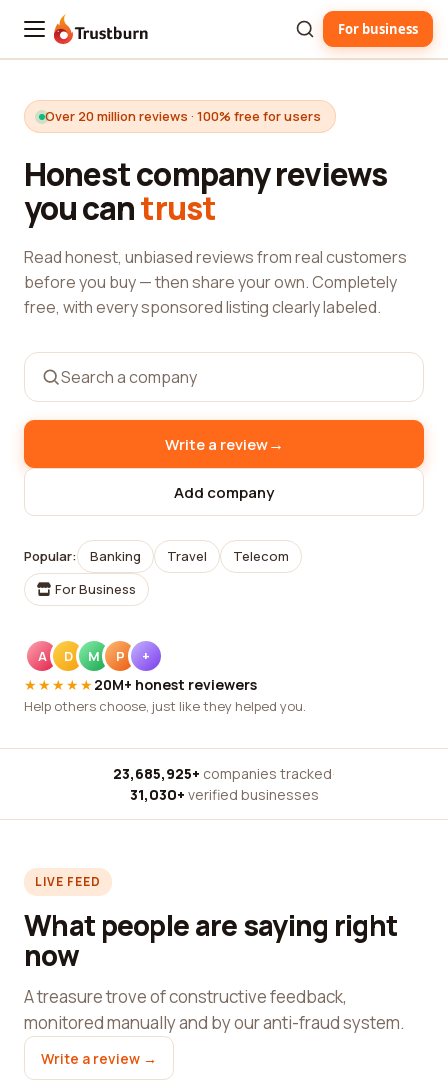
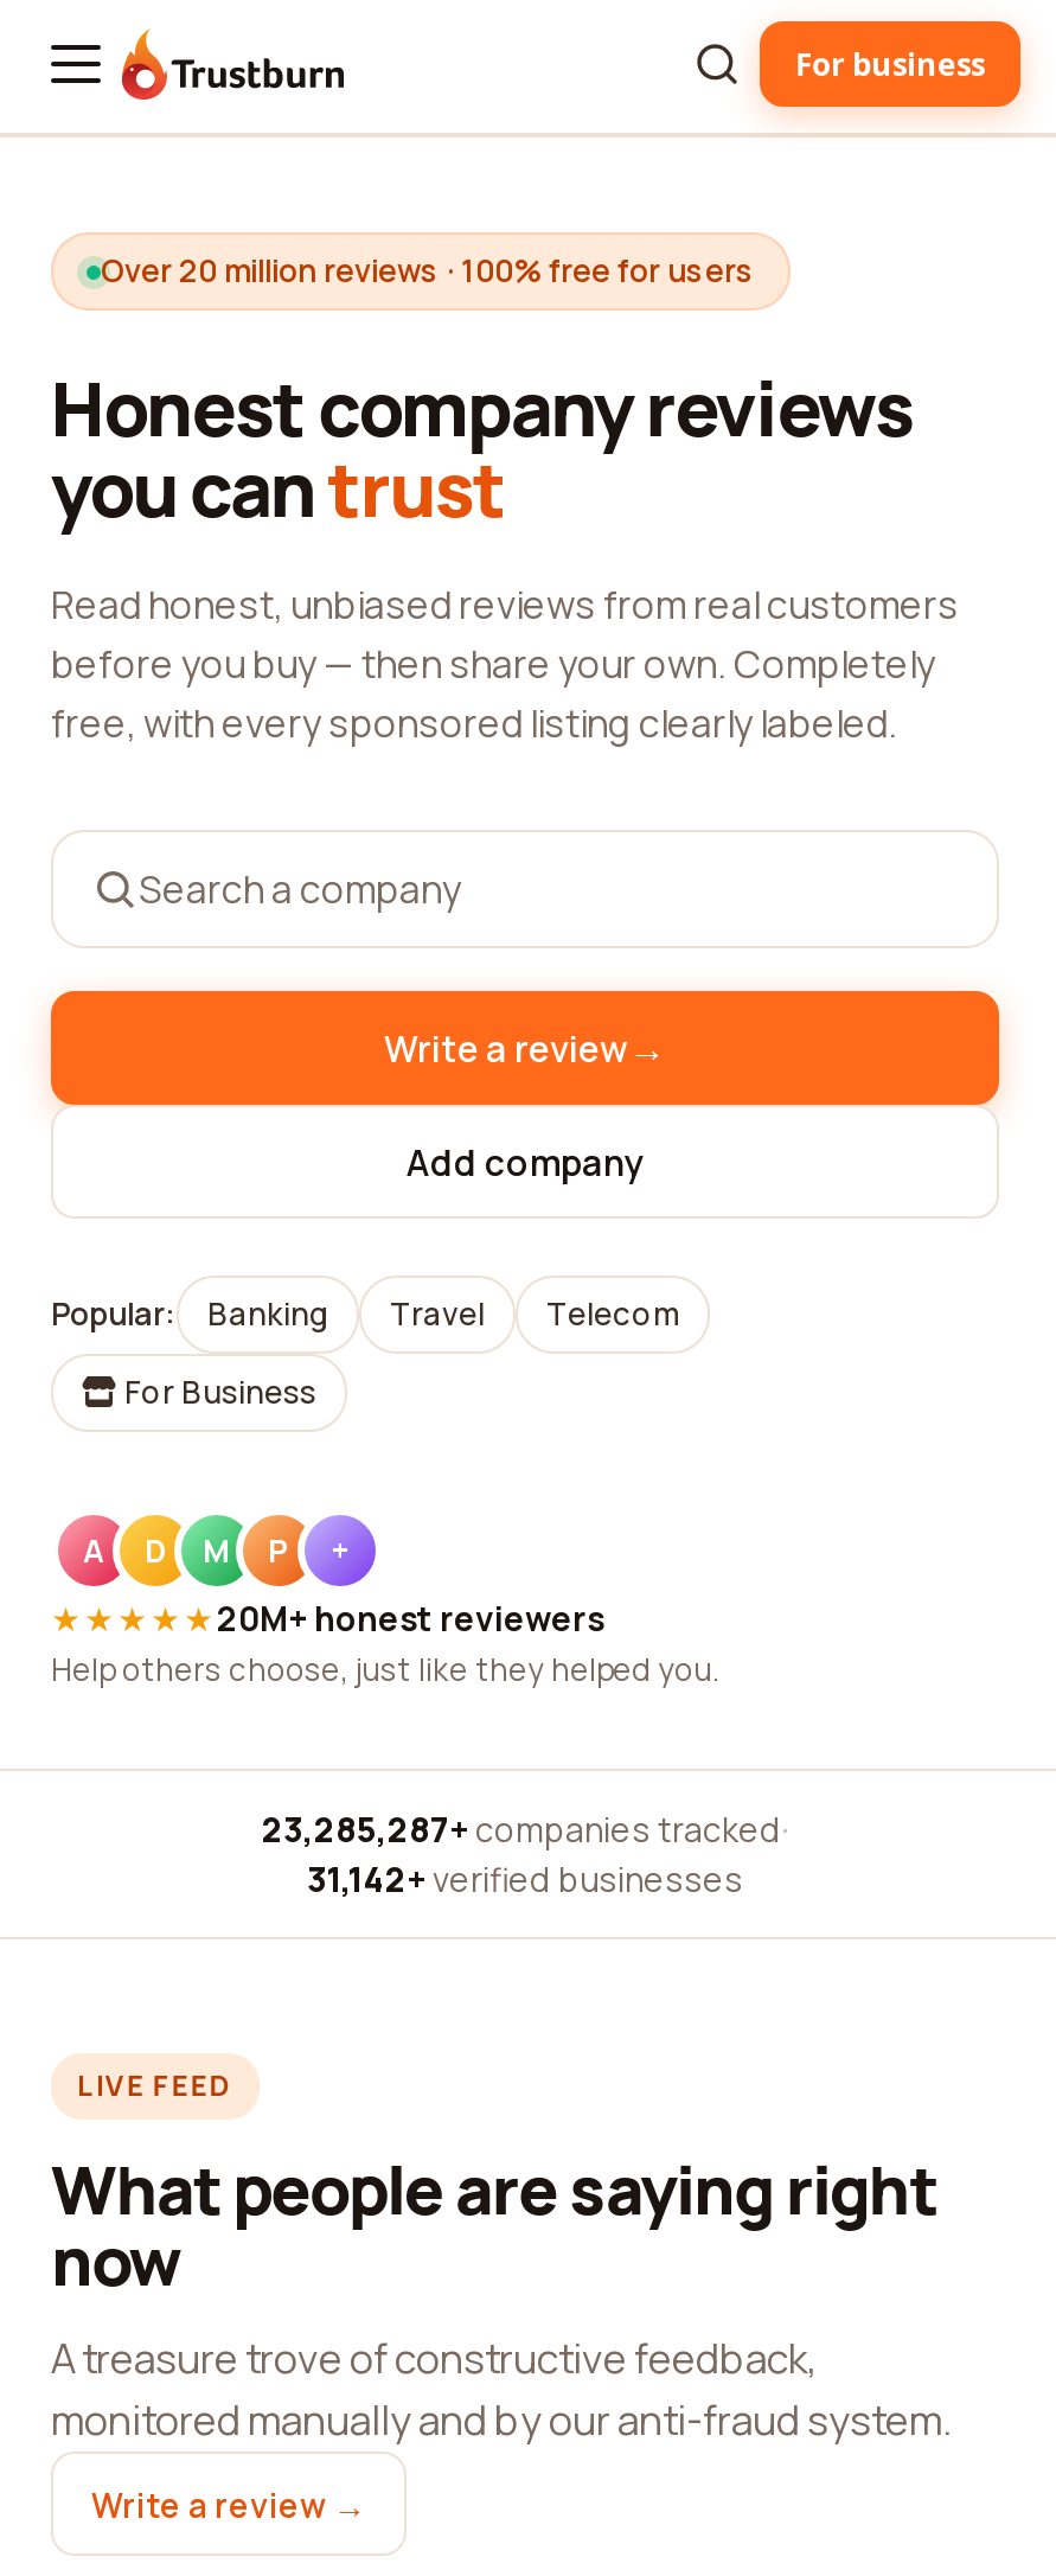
[113,764,335,783] 23,685,925+ companies tracked · -> [262,1807,788,1852] 23,285,287+ companies tracked ·
[129,785,318,804] 31,030+ verified businesses -> [307,1856,743,1901] 31,142+ verified businesses

